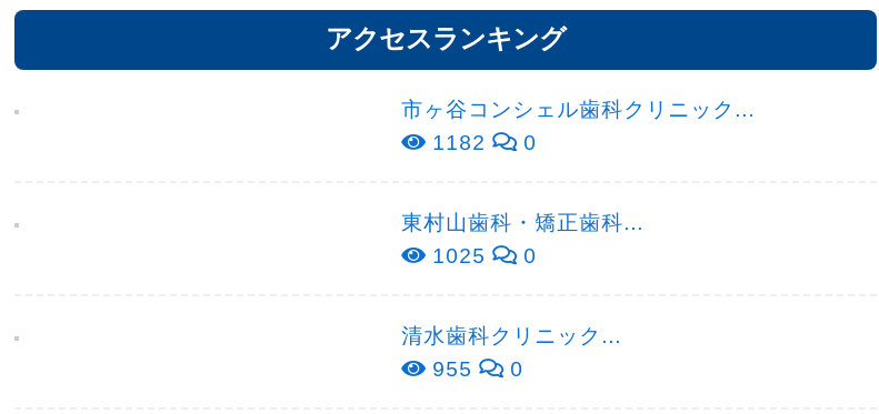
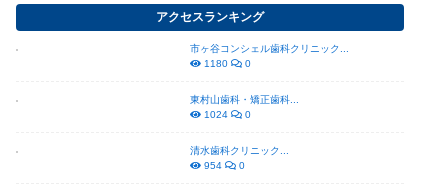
[426,131,537,155] 1182 0 -> [201,58,251,69] 1180 0
[426,244,537,269] 1025 0 -> [201,109,251,120] 1024 0
[426,357,524,382] 955 0 -> [201,160,245,171] 954 0

